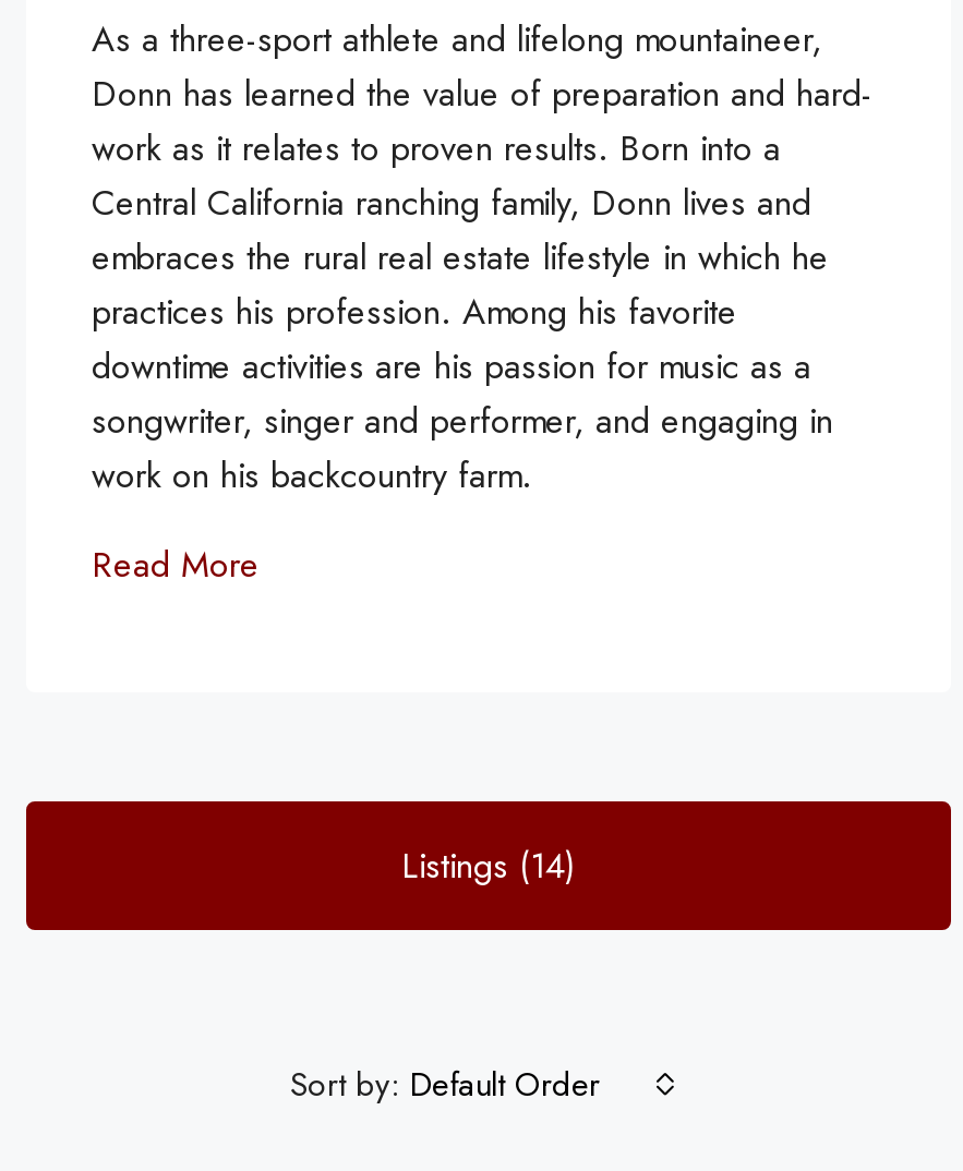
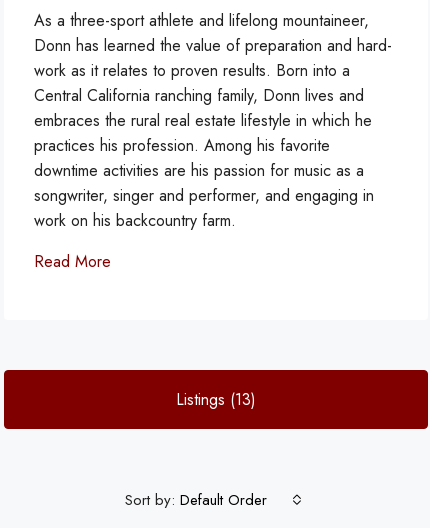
[401,841,576,891] Listings (14) -> [176,388,256,411] Listings (13)

